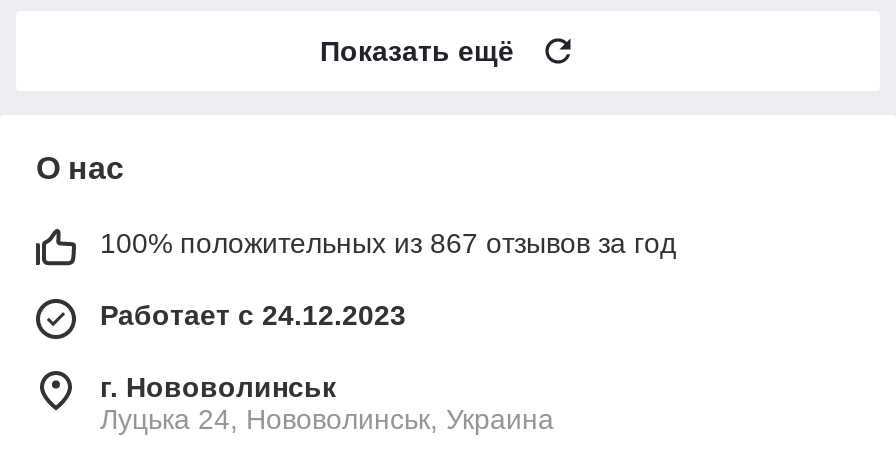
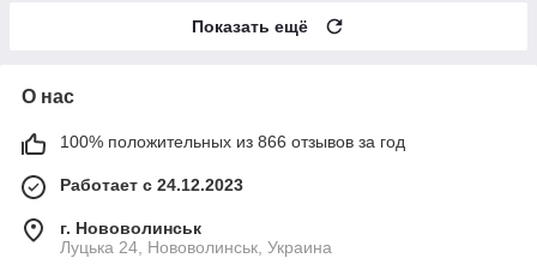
[100,228,676,260] 100% положительных из 867 отзывов за год -> [60,132,405,152] 100% положительных из 866 отзывов за год

